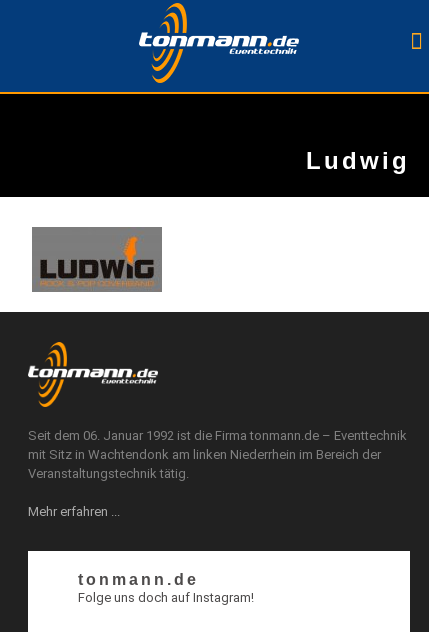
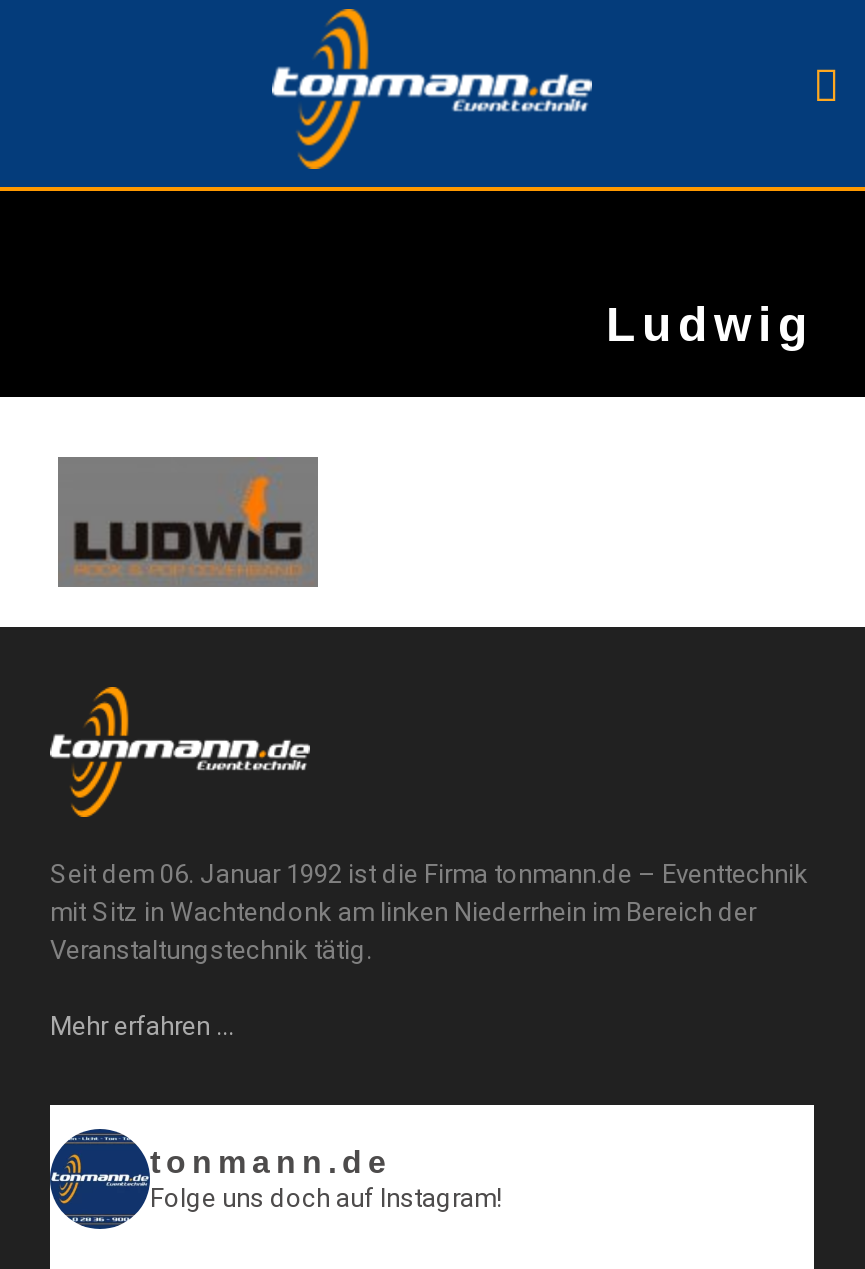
none -> [48,1127,144,1231] [image]

